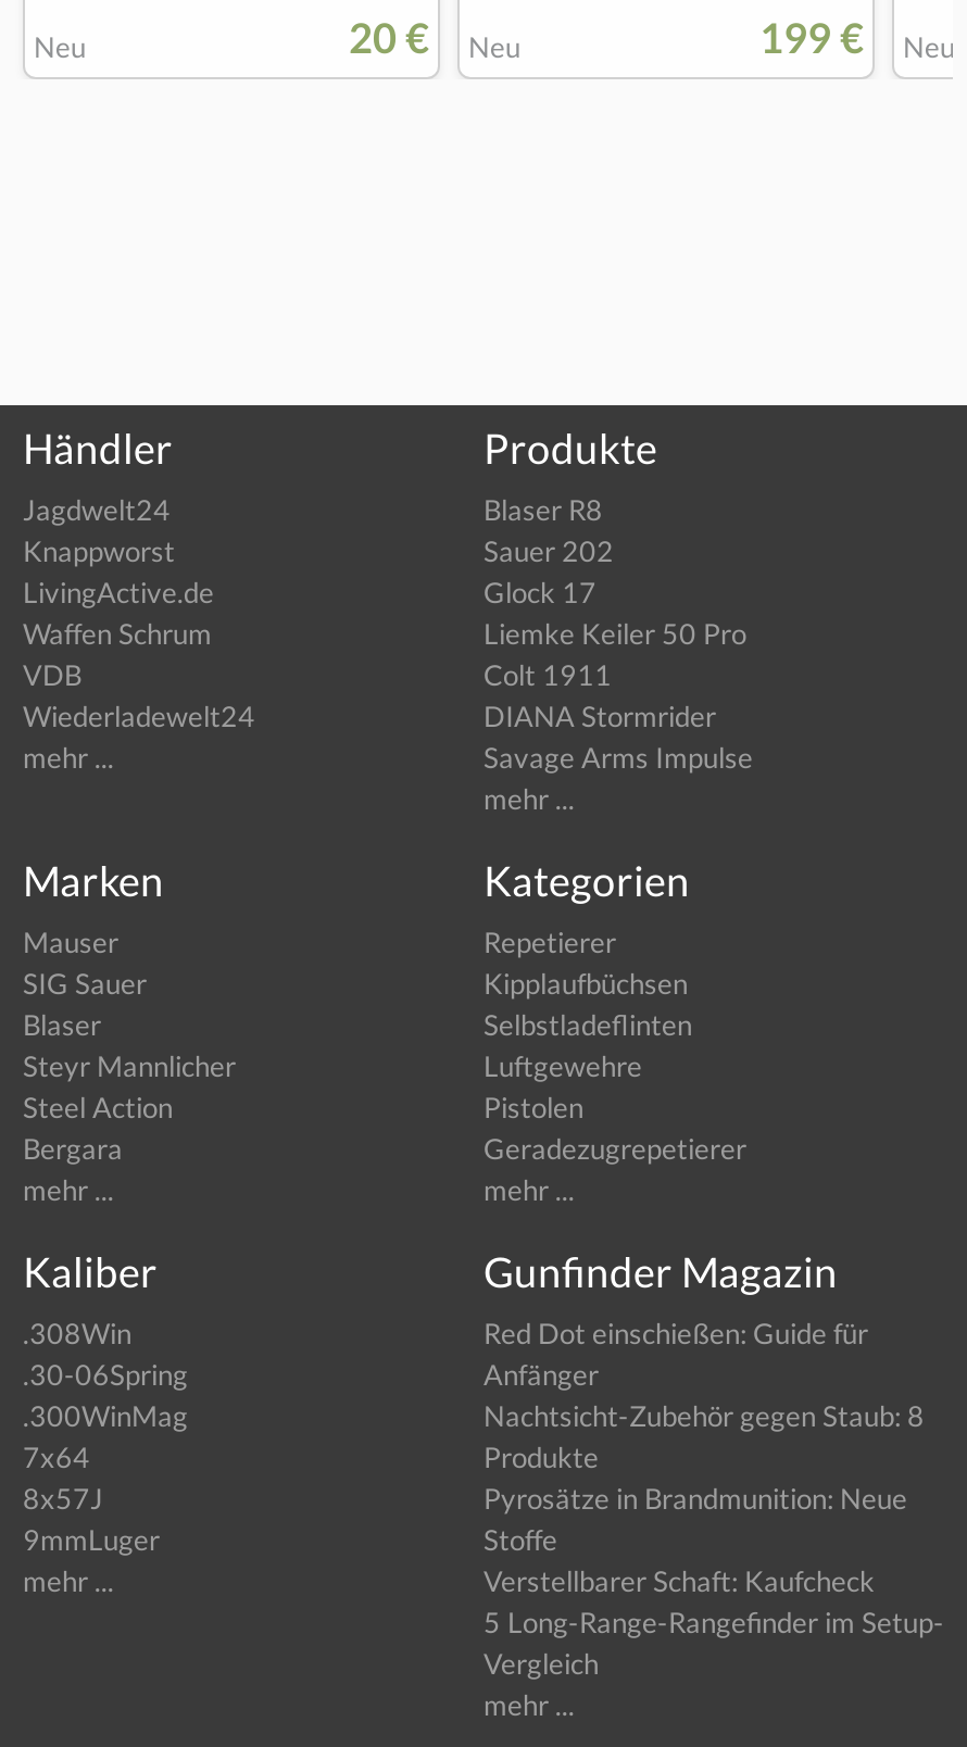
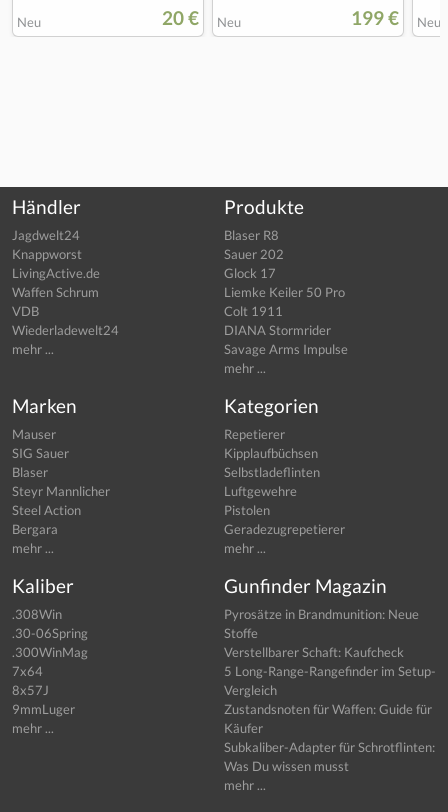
[483,1316,925,1475] Red Dot einschießen: Guide für | Anfänger | Nachtsicht-Zubehör gegen Staub: 8 | Produkte -> none
moved [483,1481,944,1681] -> [224,606,436,698]: Pyrosätze in Brandmunition: Neue | Stoffe | Verstellbarer Schaft: Kaufcheck | 5 Long-Range-Rangefinder im Setup- | Vergleich
none -> [224,701,435,774] Zustandsnoten für Waffen: Guide für | Käufer | Subkaliber-Adapter für Schrotflinten: | Was Du wissen musst

